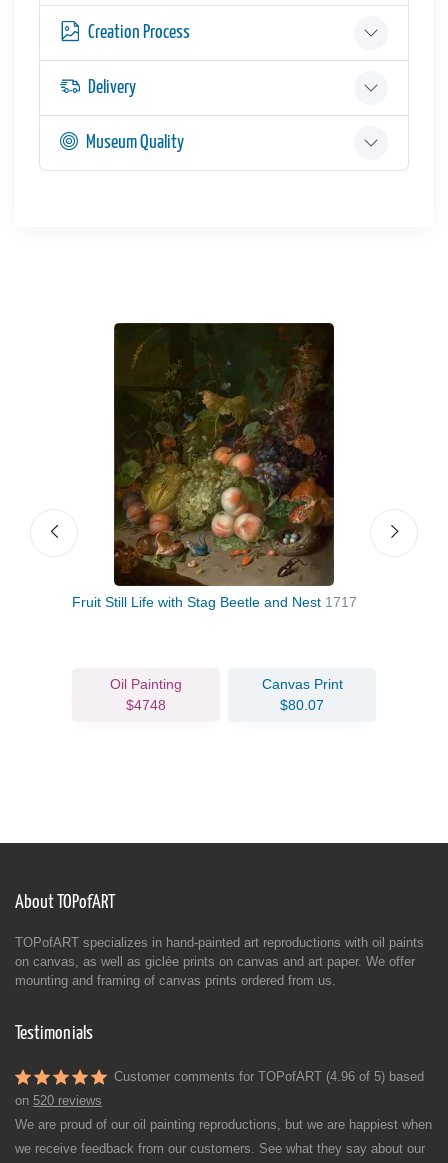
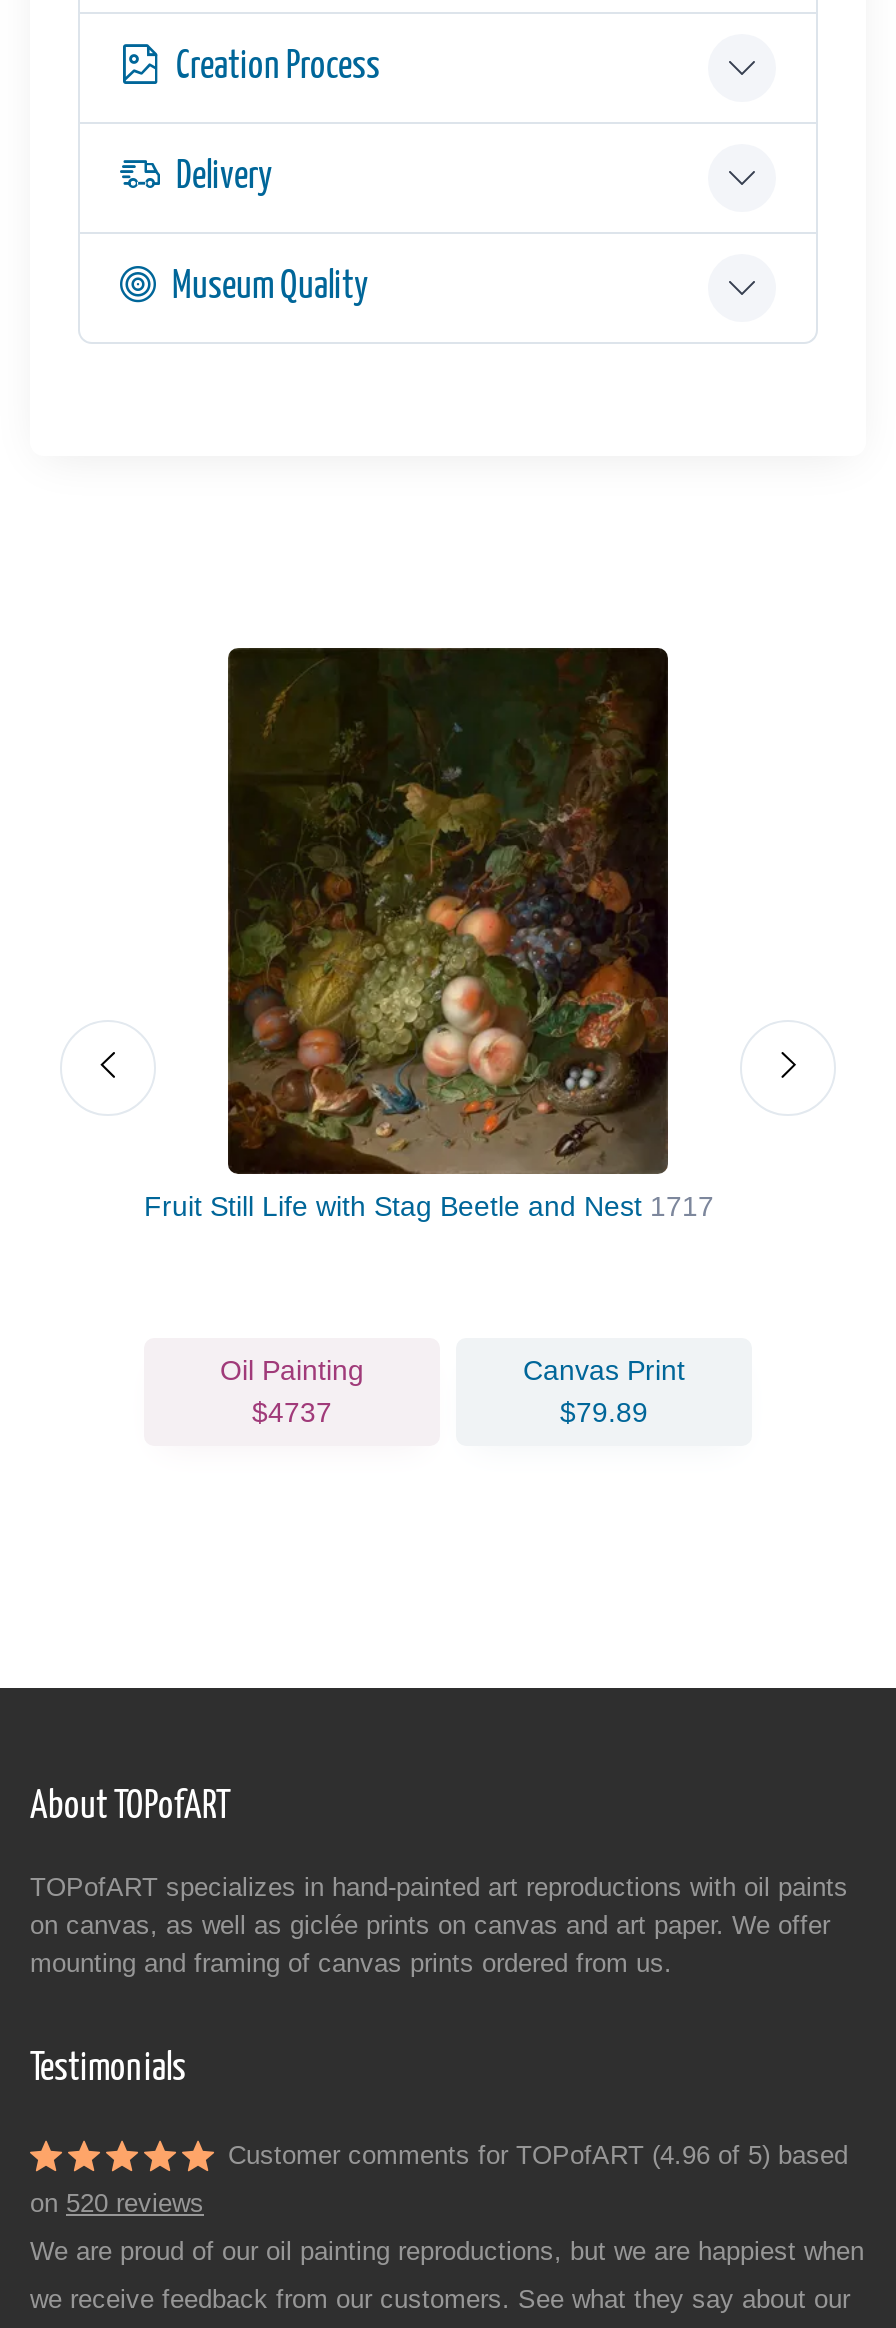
[126,697,166,713] $4748 -> [252,1396,332,1428] $4737
[280,697,324,713] $80.07 -> [560,1396,648,1428] $79.89

